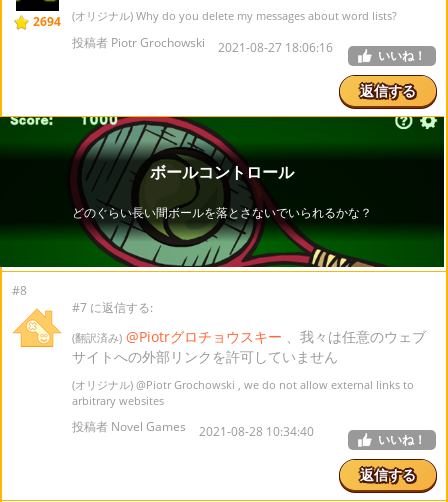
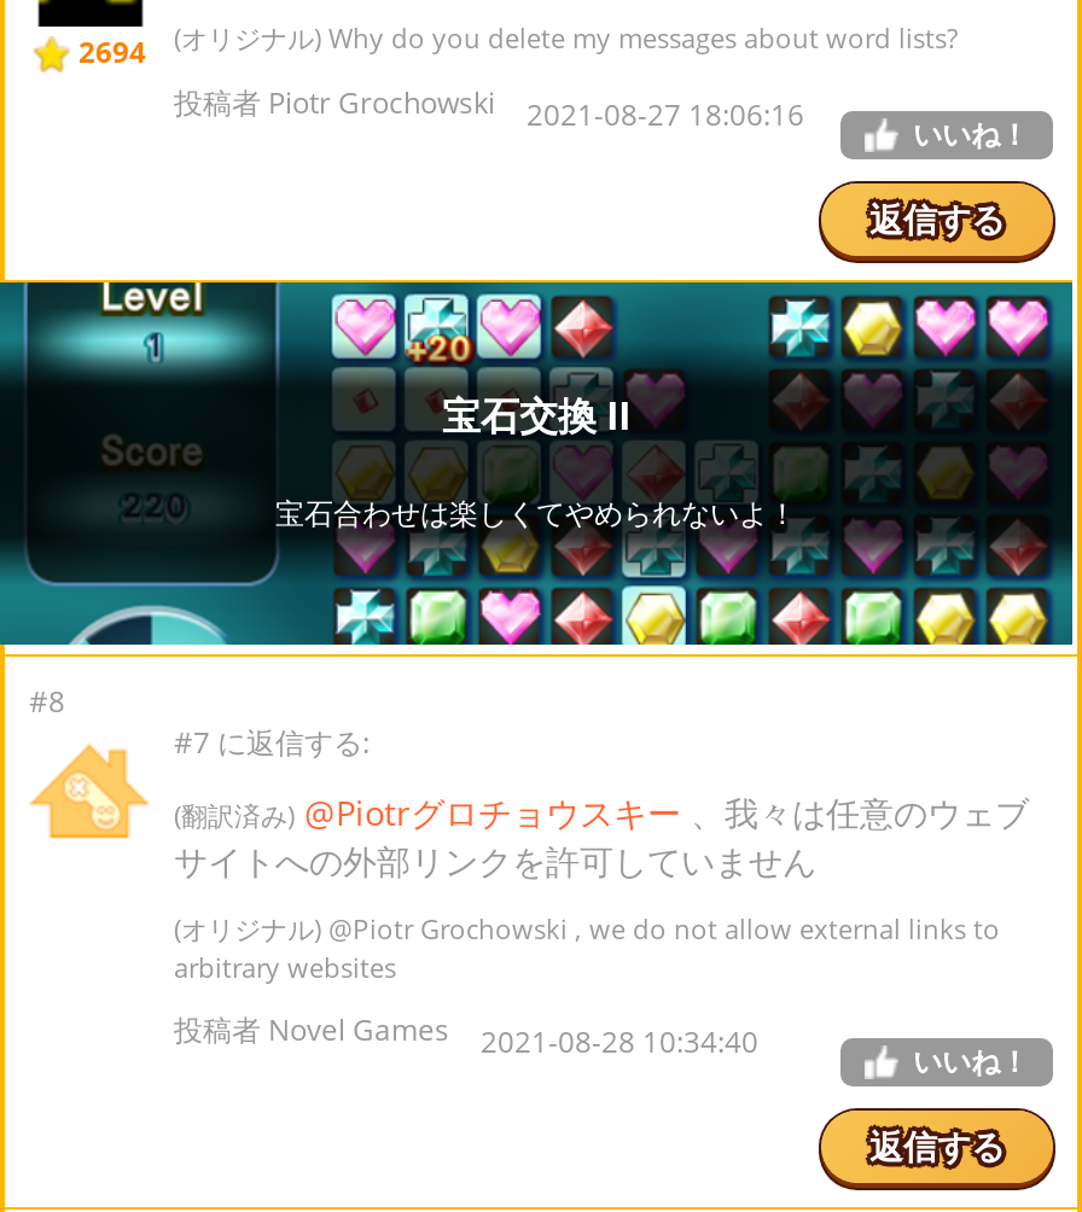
[3,116,445,268] [image] -> [7,280,1075,647] [image]

